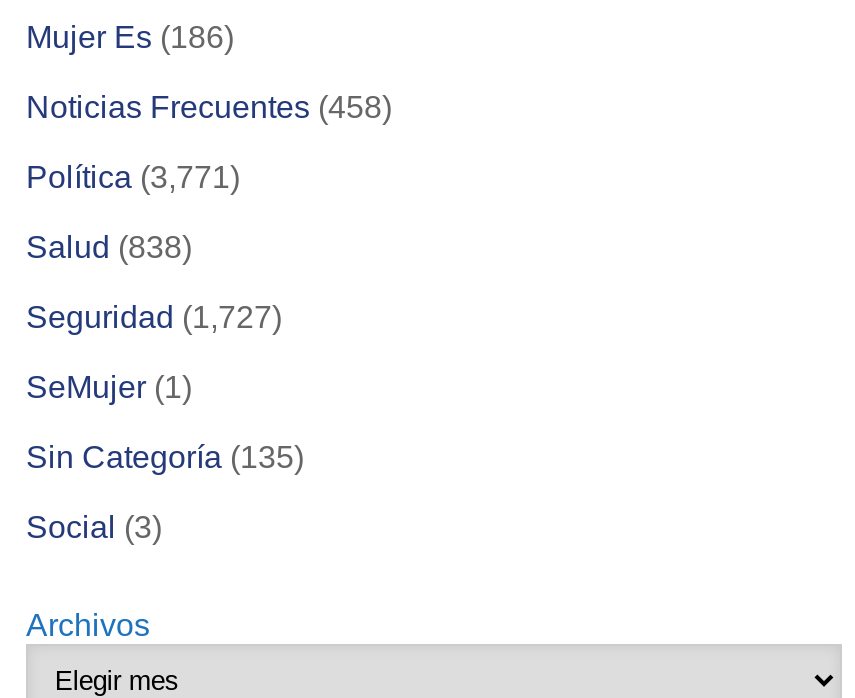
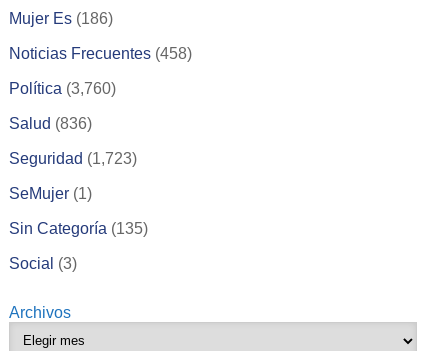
[26,159,240,193] Política (3,771) -> [9,80,116,97] Política (3,760)
[26,229,192,263] Salud (838) -> [9,115,92,132] Salud (836)
[26,299,282,333] Seguridad (1,727) -> [9,150,137,167] Seguridad (1,723)

